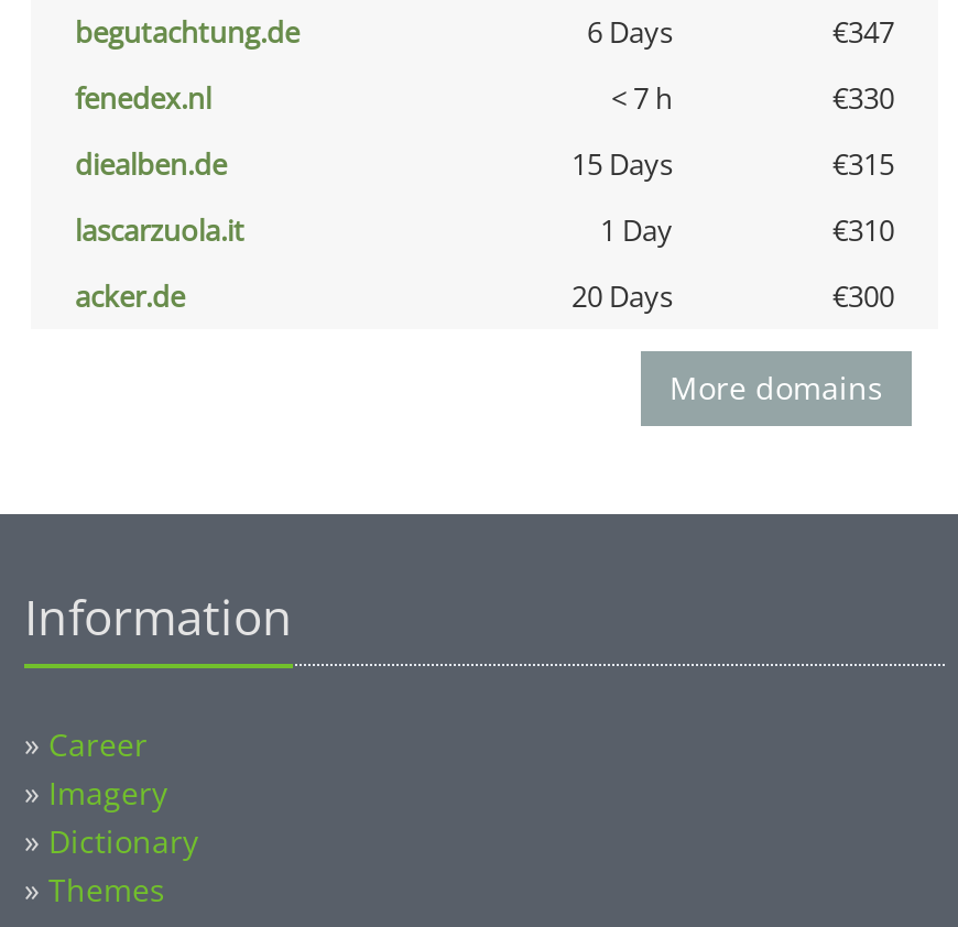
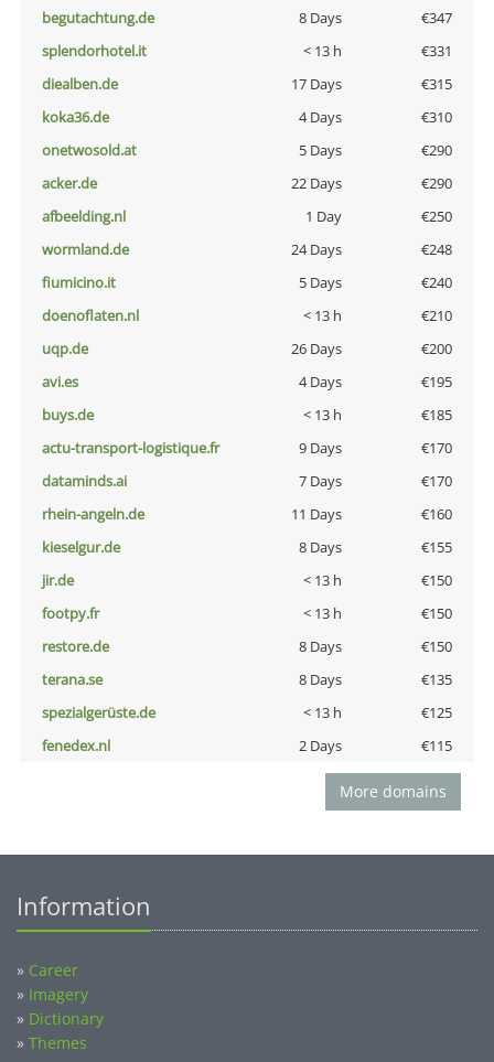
[587,11,673,51] 6 Days -> [298,7,341,27] 8 Days
[75,77,894,117] fenedex.nl | < 7 h | €330 -> [42,40,452,60] splendorhotel.it | < 13 h | €331
[571,143,673,183] 15 Days -> [291,73,341,93] 17 Days
[75,209,673,249] lascarzuola.it | 1 Day -> [42,106,341,126] koka36.de | 4 Days
none -> [42,140,452,159] onetwosold.at | 5 Days | €290
[571,275,894,315] 20 Days | €300 -> [42,173,452,755] 22 Days | €290 | afbeelding.nl | 1 Day | €250 | wormland.de | 24 Days | €248 | fiumicino.it | 5 Days | €240 | doenoflaten.nl | < 13 h | €210 | uqp.de | 26 Days | €200 | avi.es | 4 Days | €195 | buys.de | < 13 h | €185 | actu-transport-logistique.fr | 9 Days | €170 | dataminds.ai | 7 Days | €170 | rhein-angeln.de | 11 Days | €160 | kieselgur.de | 8 Days | €155 | jir.de | < 13 h | €150 | footpy.fr | < 13 h | €150 | restore.de | 8 Days | €150 | terana.se | 8 Days | €135 | spezialgerüste.de | < 13 h | €125 | fenedex.nl | 2 Days | €115

